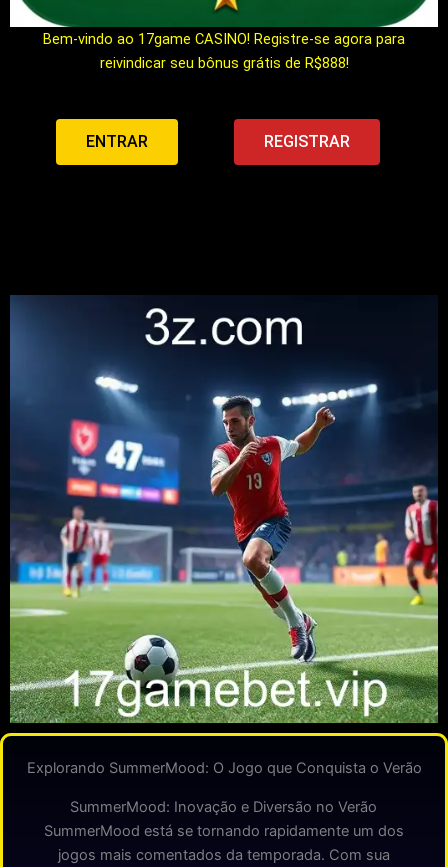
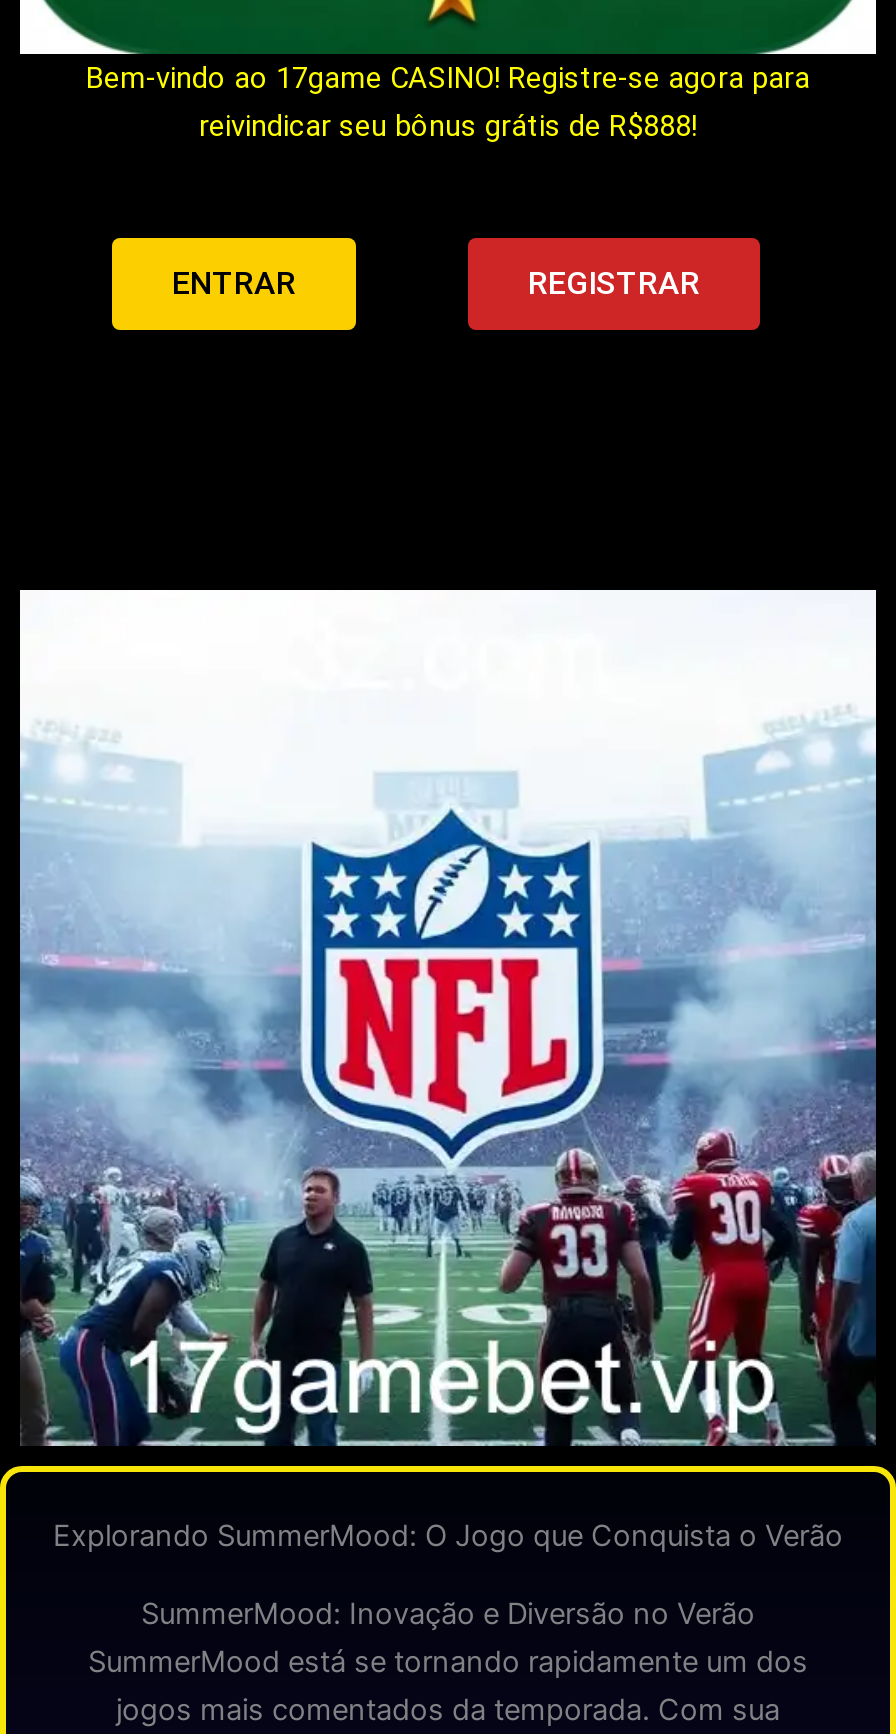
[9,295,439,724] [image] -> [18,588,878,1448] [image]

